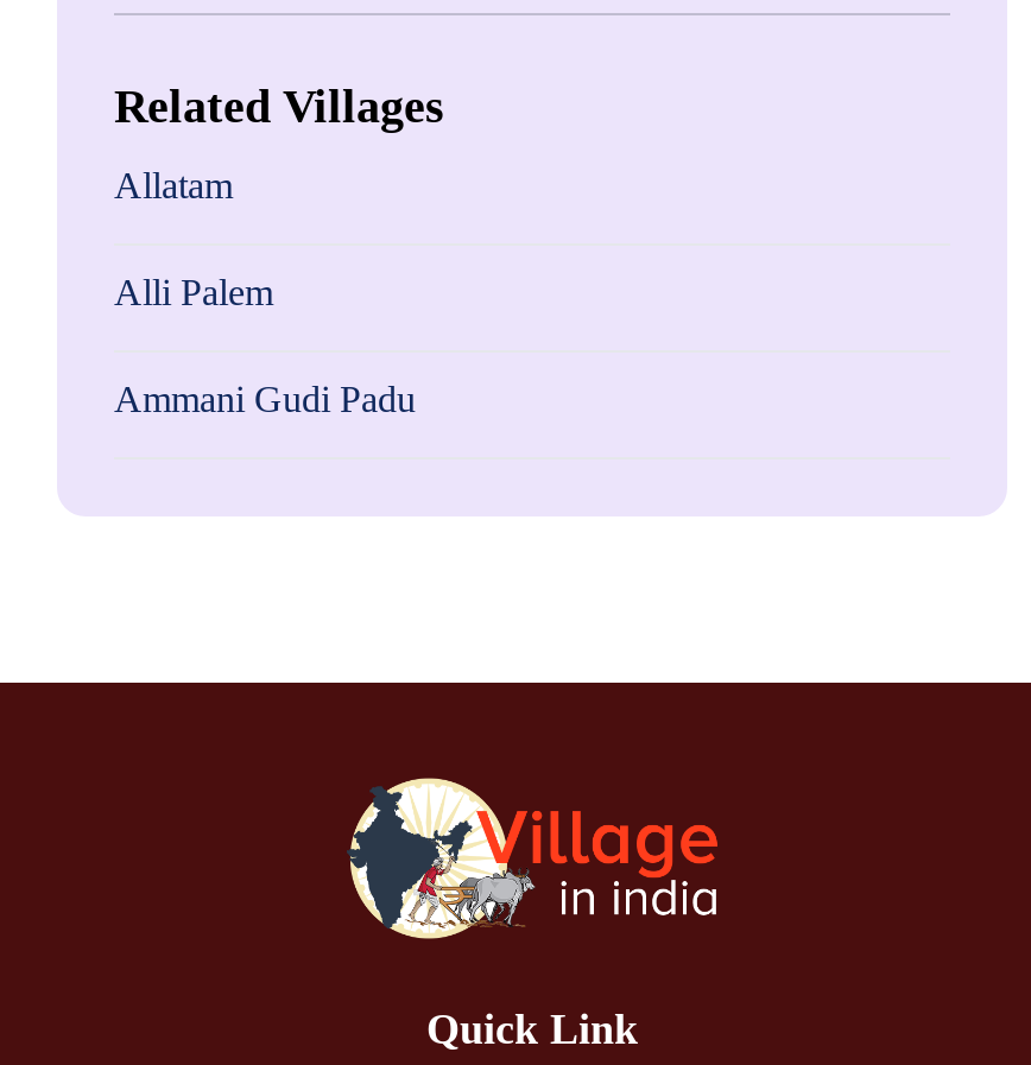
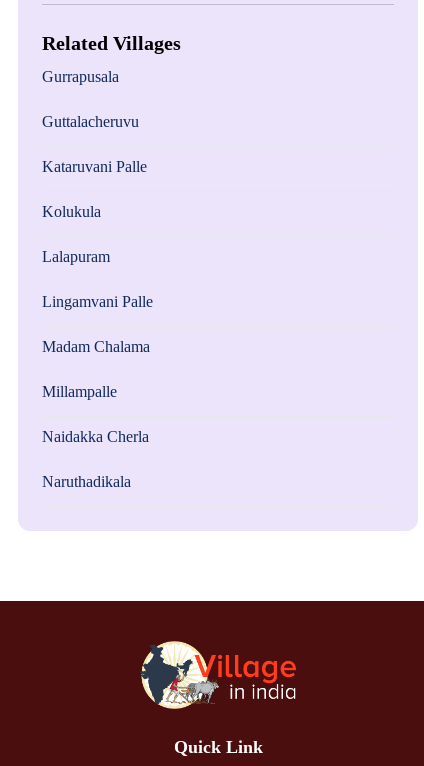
[114,165,416,419] Allatam | Alli Palem | Ammani Gudi Padu -> [42,68,153,490] Gurrapusala | Guttalacheruvu | Kataruvani Palle | Kolukula | Lalapuram | Lingamvani Palle | Madam Chalama | Millampalle | Naidakka Cherla | Naruthadikala

